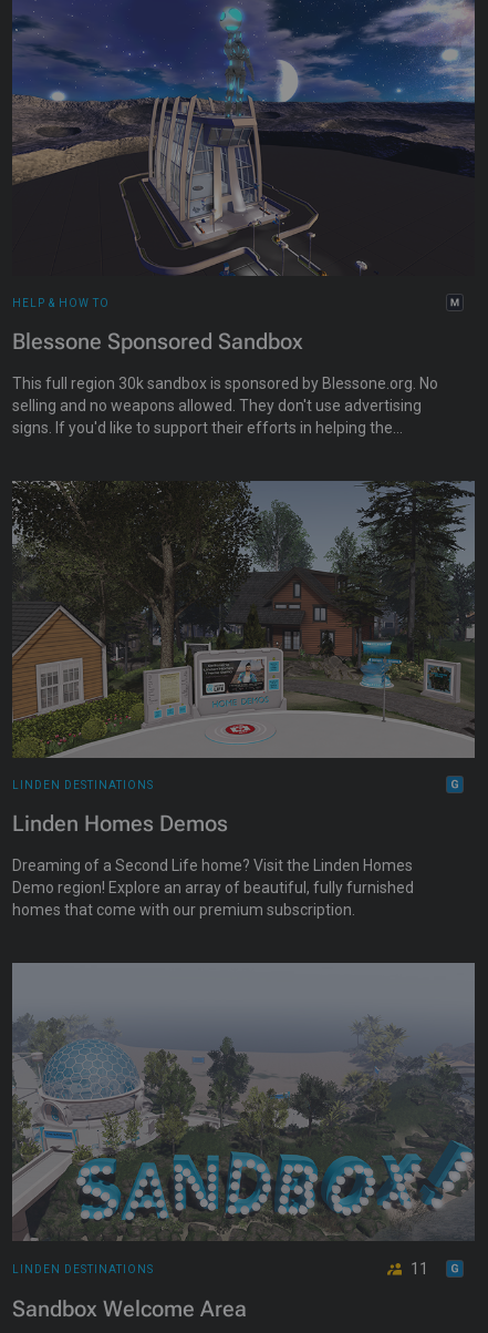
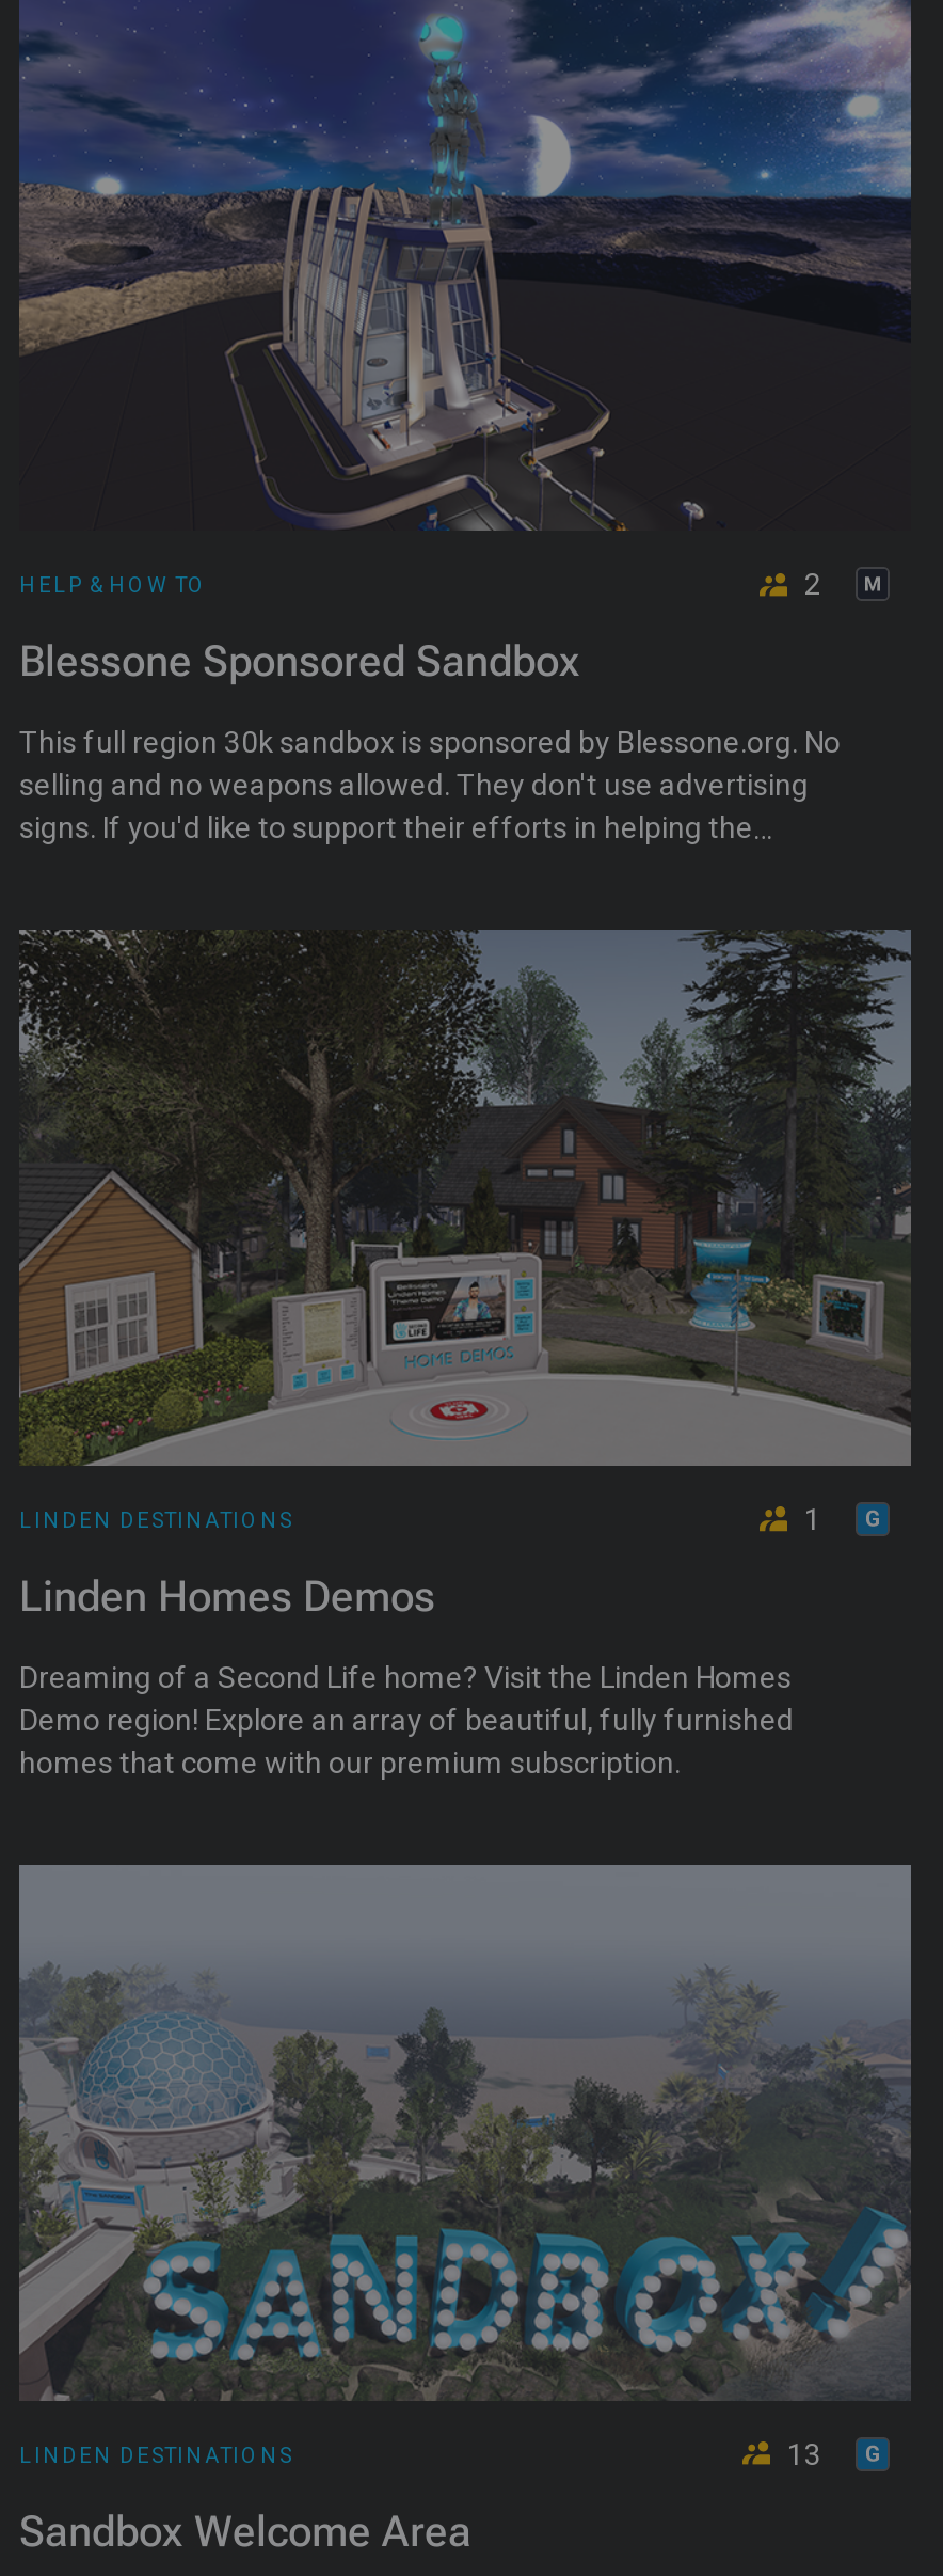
none -> [804,568,821,602] 2
none -> [804,1502,821,1536] 1
[411,1260,428,1278] 11 -> [787,2436,821,2471] 13

